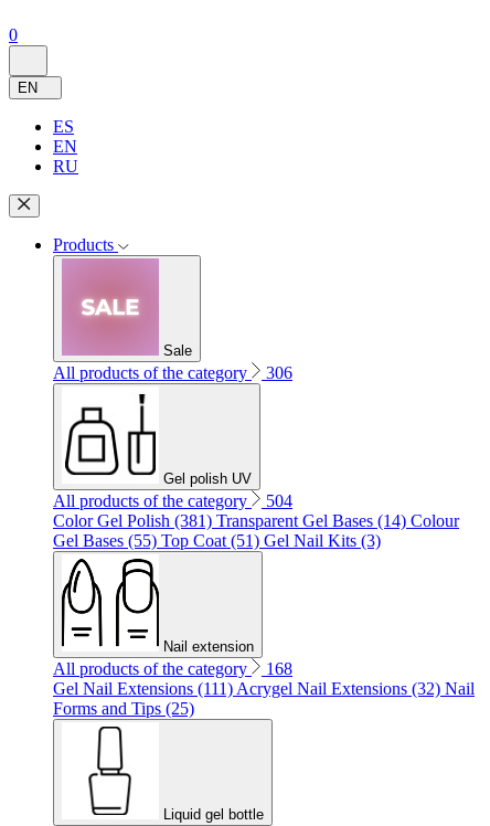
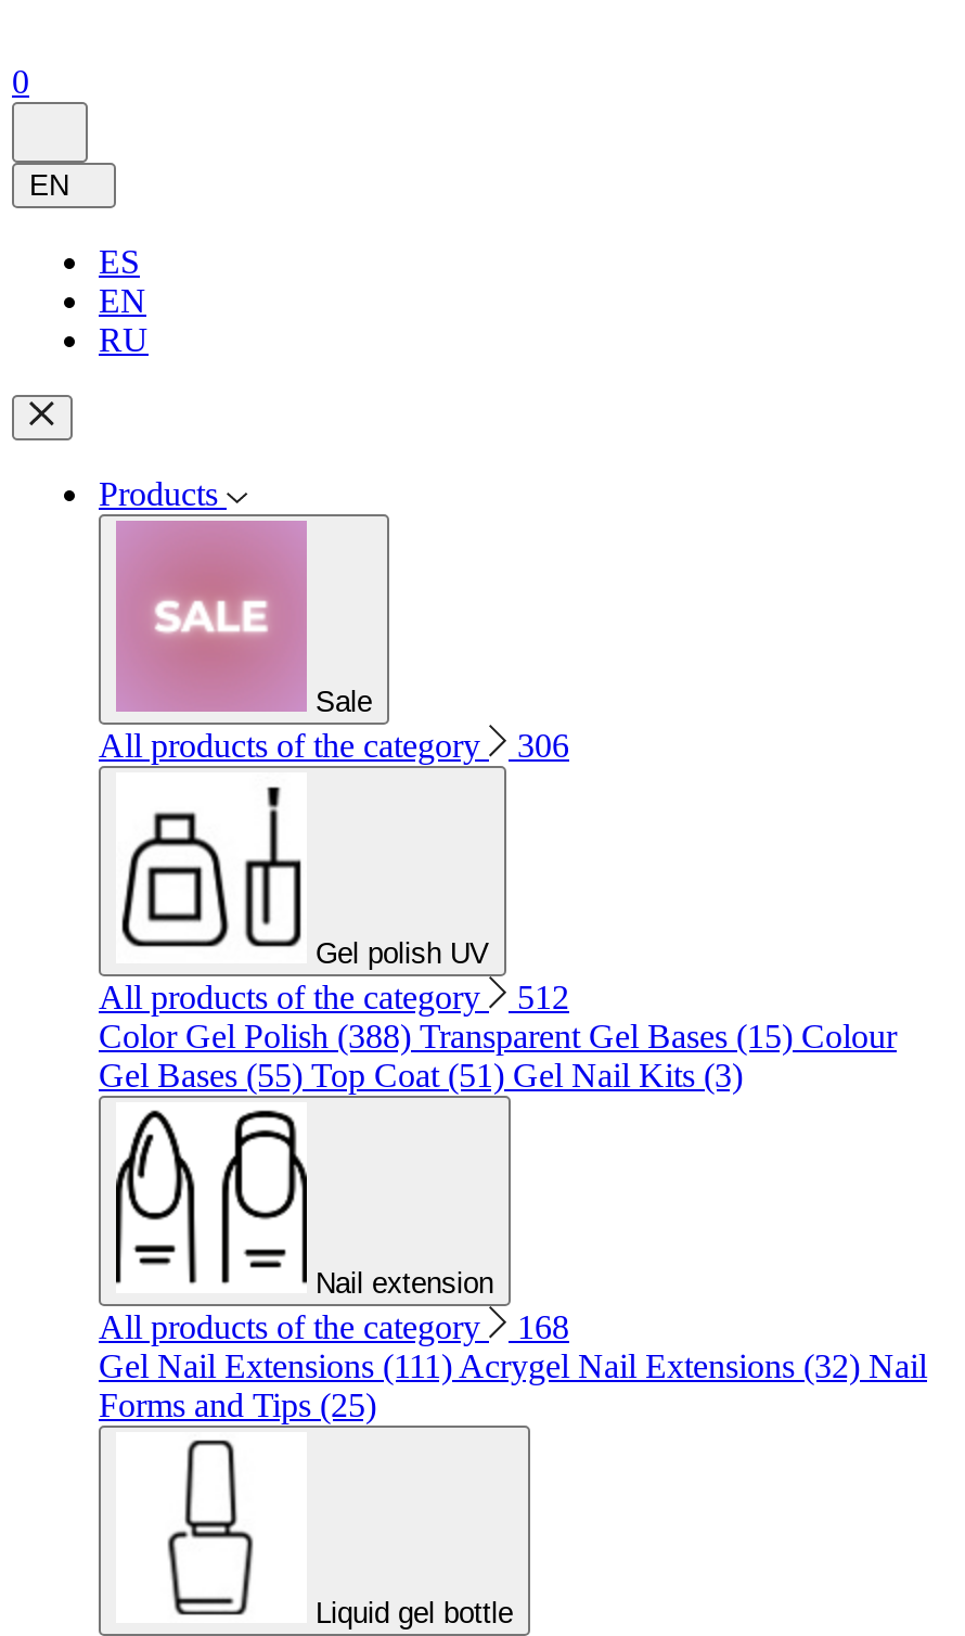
[53,491,292,510] All products of the category 504 -> [99,978,569,1015] All products of the category 512
[53,511,459,530] Color Gel Polish (381) Transparent Gel Bases (14) Colour -> [99,1017,897,1054] Color Gel Polish (388) Transparent Gel Bases (15) Colour

